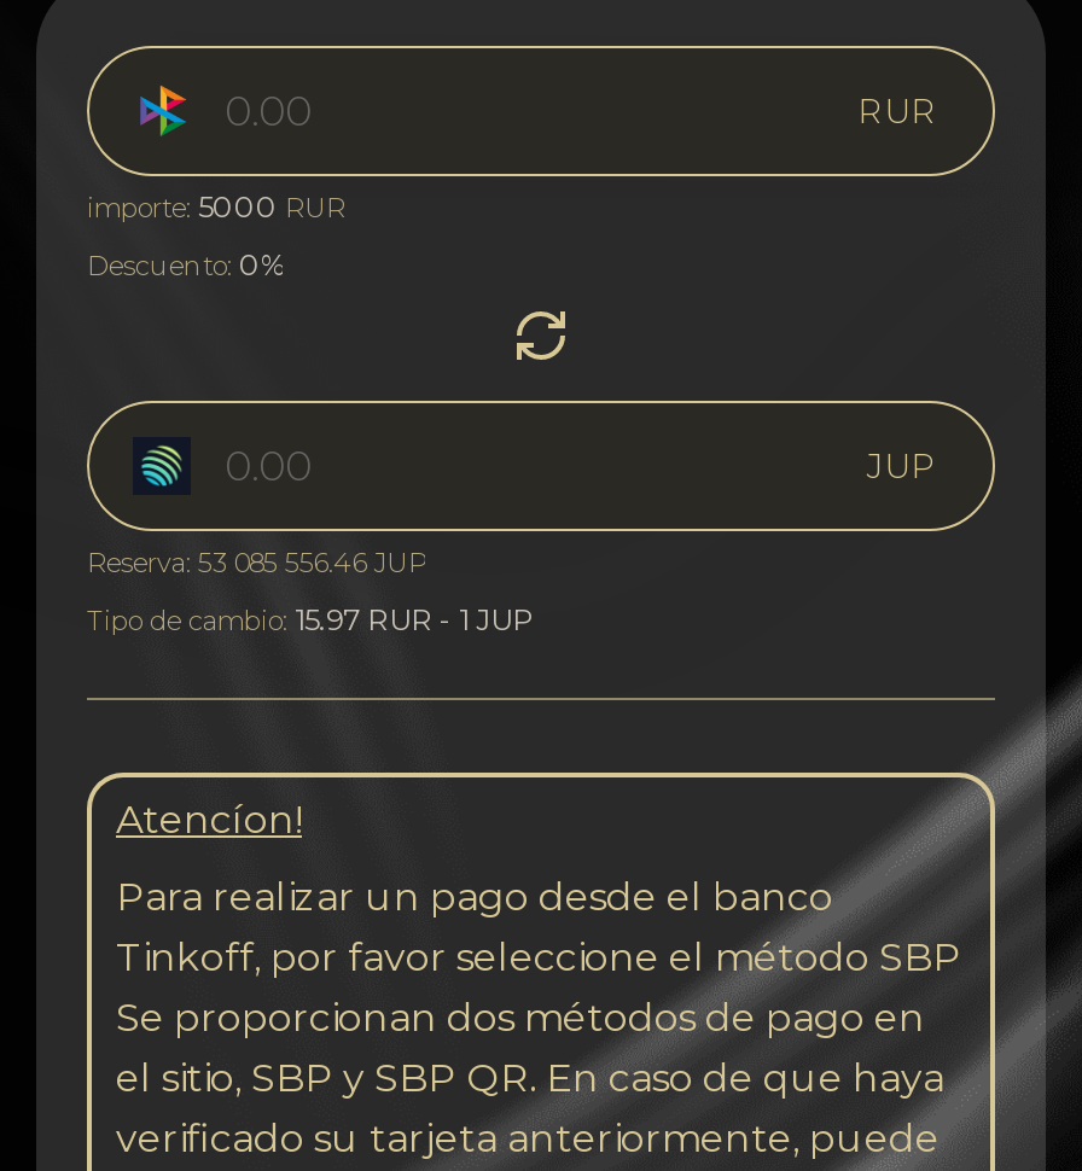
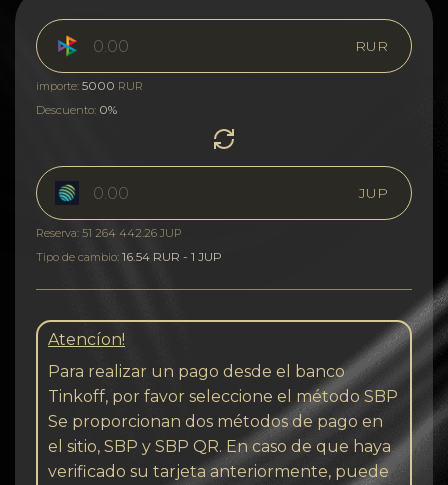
[87,545,425,579] Reserva: 53 085 556.46 JUP -> [36,226,181,240] Reserva: 51 264 442.26 JUP
[87,601,534,637] Tipo de cambio: 15.97 RUR - 1 JUP -> [36,249,222,264] Tipo de cambio: 16.54 RUR - 1 JUP

